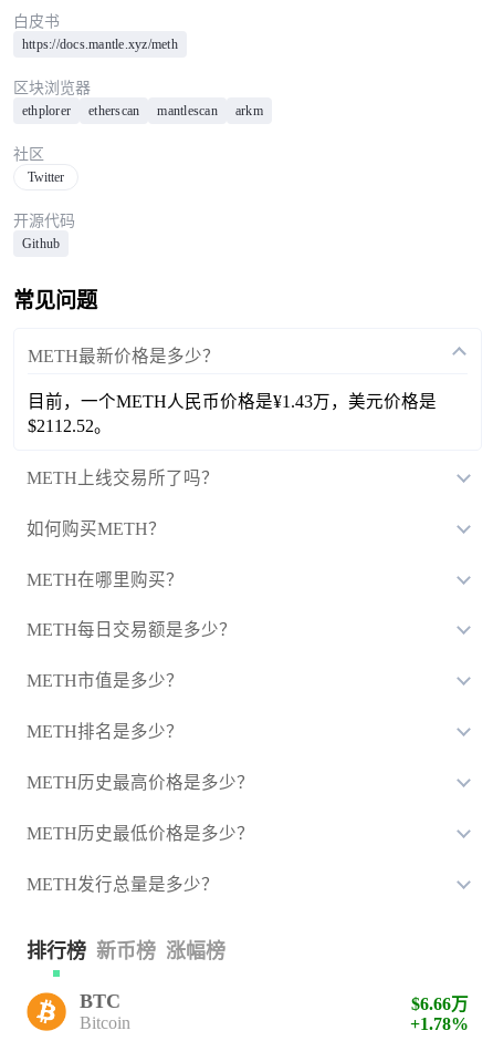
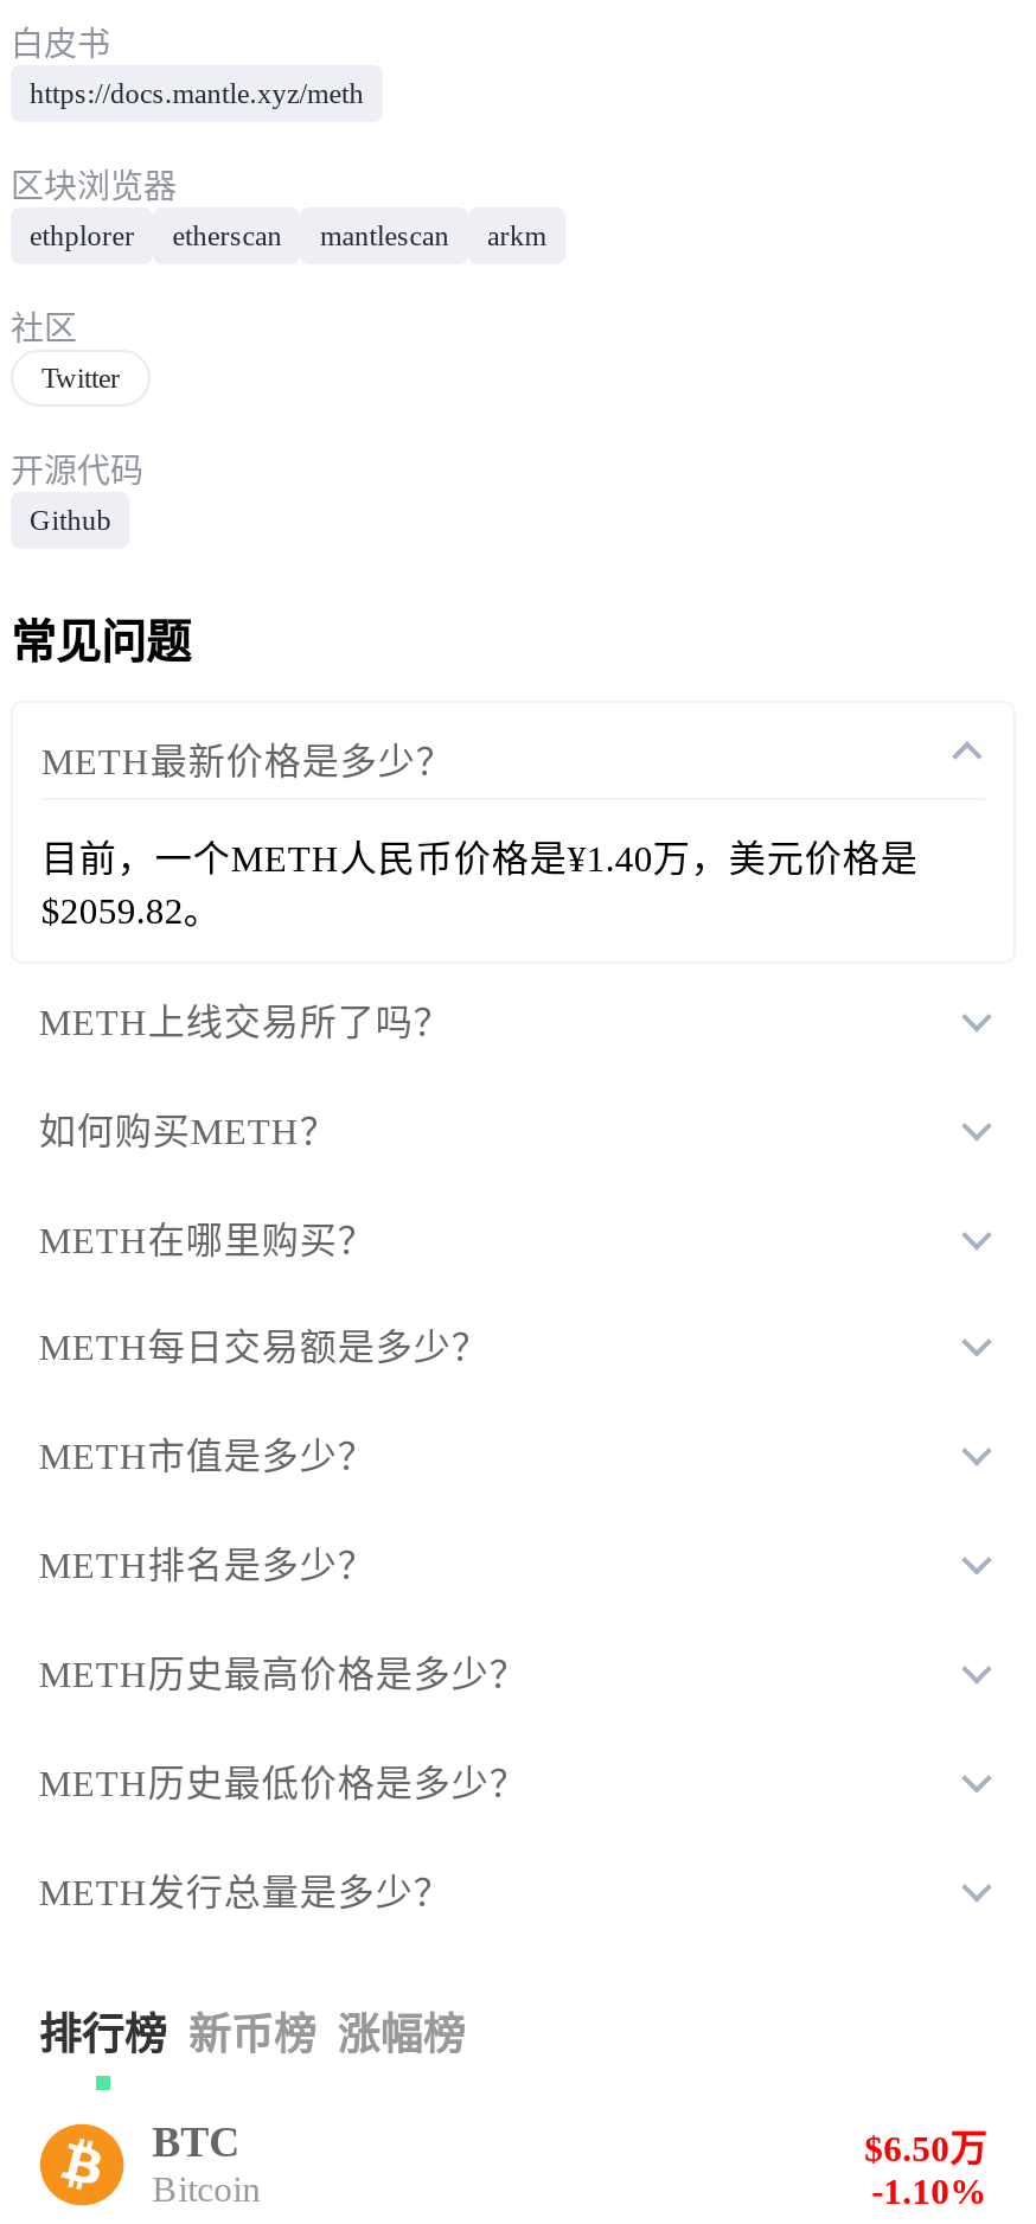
[28,392,437,411] 目前，一个METH人民币价格是¥1.43万，美元价格是 -> [41,838,918,878] 目前，一个METH人民币价格是¥1.40万，美元价格是
[28,416,112,435] $2112.52。 -> [41,890,221,931] $2059.82。
[411,994,469,1013] $6.66万 -> [864,2127,988,2167] $6.50万
[410,1014,469,1033] +1.78% -> [871,2169,988,2210] -1.10%

